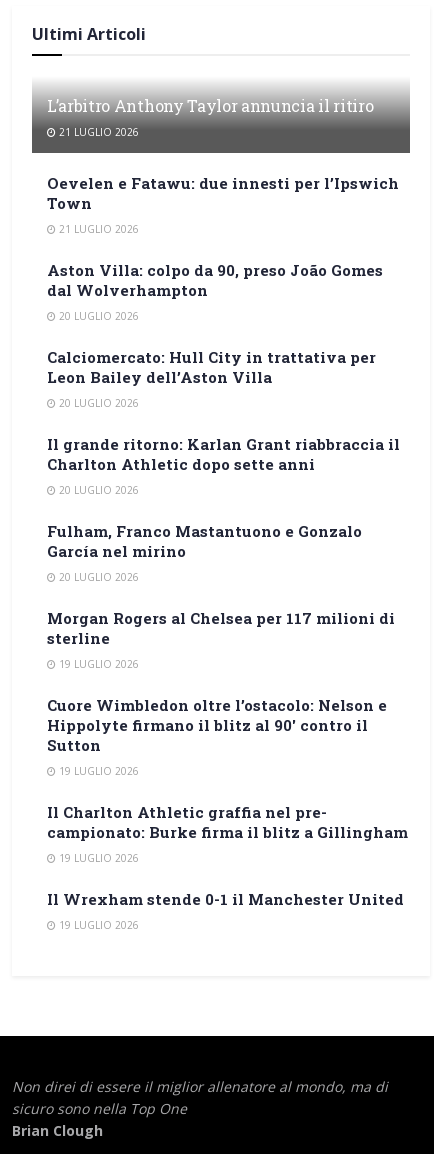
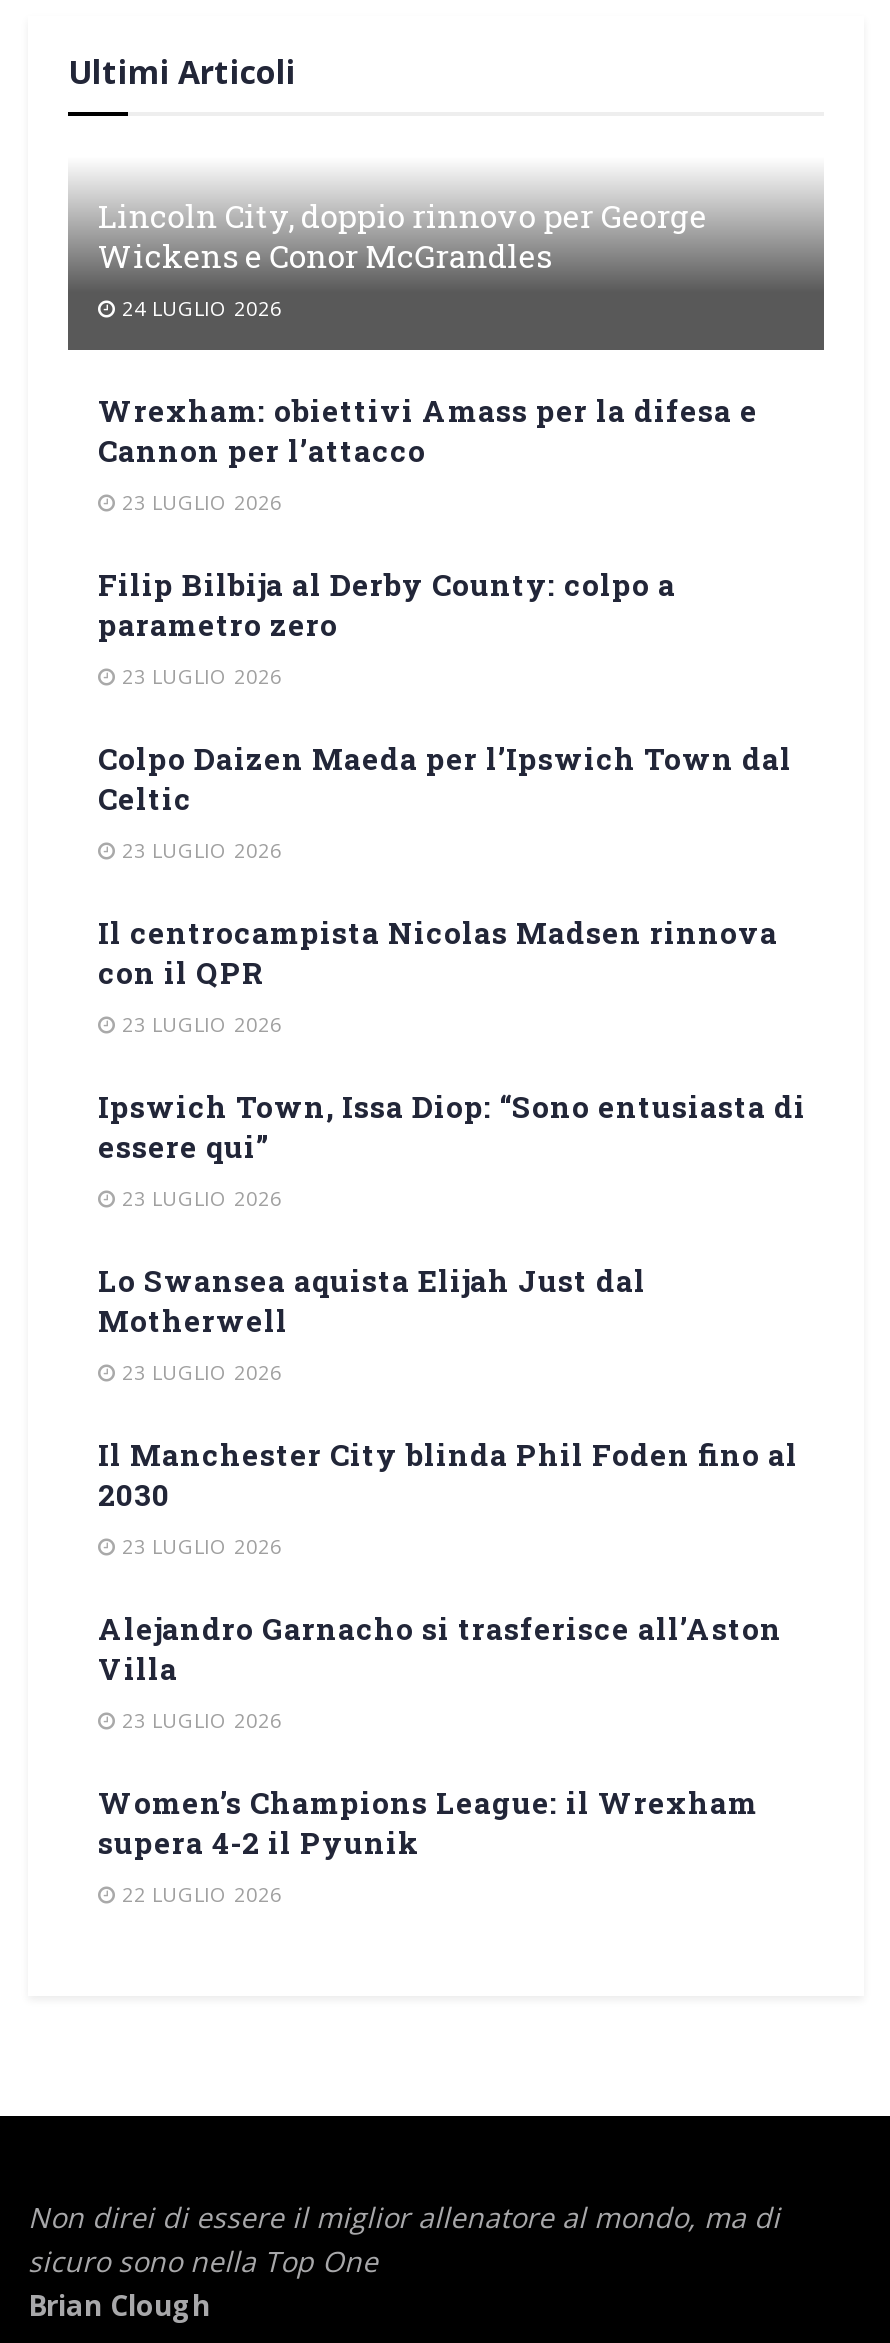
[47,95,373,139] L’arbitro Anthony Taylor annuncia il ritiro | 21 LUGLIO 2026 -> [98,193,707,321] Lincoln City, doppio rinnovo per George | Wickens e Conor McGrandles | 24 LUGLIO 2026
[47,173,399,236] Oevelen e Fatawu: due innesti per l’Ipswich | Town | 21 LUGLIO 2026 -> [98,389,758,515] Wrexham: obiettivi Amass per la difesa e | Cannon per l’attacco | 23 LUGLIO 2026
[47,260,383,323] Aston Villa: colpo da 90, preso João Gomes | dal Wolverhampton | 20 LUGLIO 2026 -> [98,563,676,689] Filip Bilbija al Derby County: colpo a | parametro zero | 23 LUGLIO 2026
[47,347,376,410] Calciomercato: Hull City in trattativa per | Leon Bailey dell’Aston Villa | 20 LUGLIO 2026 -> [98,737,792,863] Colpo Daizen Maeda per l’Ipswich Town dal | Celtic | 23 LUGLIO 2026
[47,434,400,497] Il grande ritorno: Karlan Grant riabbraccia il | Charlton Athletic dopo sette anni | 20 LUGLIO 2026 -> [98,911,778,1037] Il centrocampista Nicolas Madsen rinnova | con il QPR | 23 LUGLIO 2026
[47,521,362,584] Fulham, Franco Mastantuono e Gonzalo | García nel mirino | 20 LUGLIO 2026 -> [98,1085,806,1211] Ipswich Town, Issa Diop: “Sono entusiasta di | essere qui” | 23 LUGLIO 2026
[47,608,395,671] Morgan Rogers al Chelsea per 117 milioni di | sterline | 19 LUGLIO 2026 -> [98,1259,646,1385] Lo Swansea aquista Elijah Just dal | Motherwell | 23 LUGLIO 2026
[47,695,387,778] Cuore Wimbledon oltre l’ostacolo: Nelson e | Hippolyte firmano il blitz al 90′ contro il | Sutton | 19 LUGLIO 2026 -> [98,1433,798,1559] Il Manchester City blinda Phil Foden fino al | 2030 | 23 LUGLIO 2026
[47,802,408,865] Il Charlton Athletic graffia nel pre- | campionato: Burke firma il blitz a Gillingham | 19 LUGLIO 2026 -> [98,1607,782,1733] Alejandro Garnacho si trasferisce all’Aston | Villa | 23 LUGLIO 2026
[47,889,404,932] Il Wrexham stende 0-1 il Manchester United | 19 LUGLIO 2026 -> [98,1781,758,1907] Women’s Champions League: il Wrexham | supera 4-2 il Pyunik | 22 LUGLIO 2026

